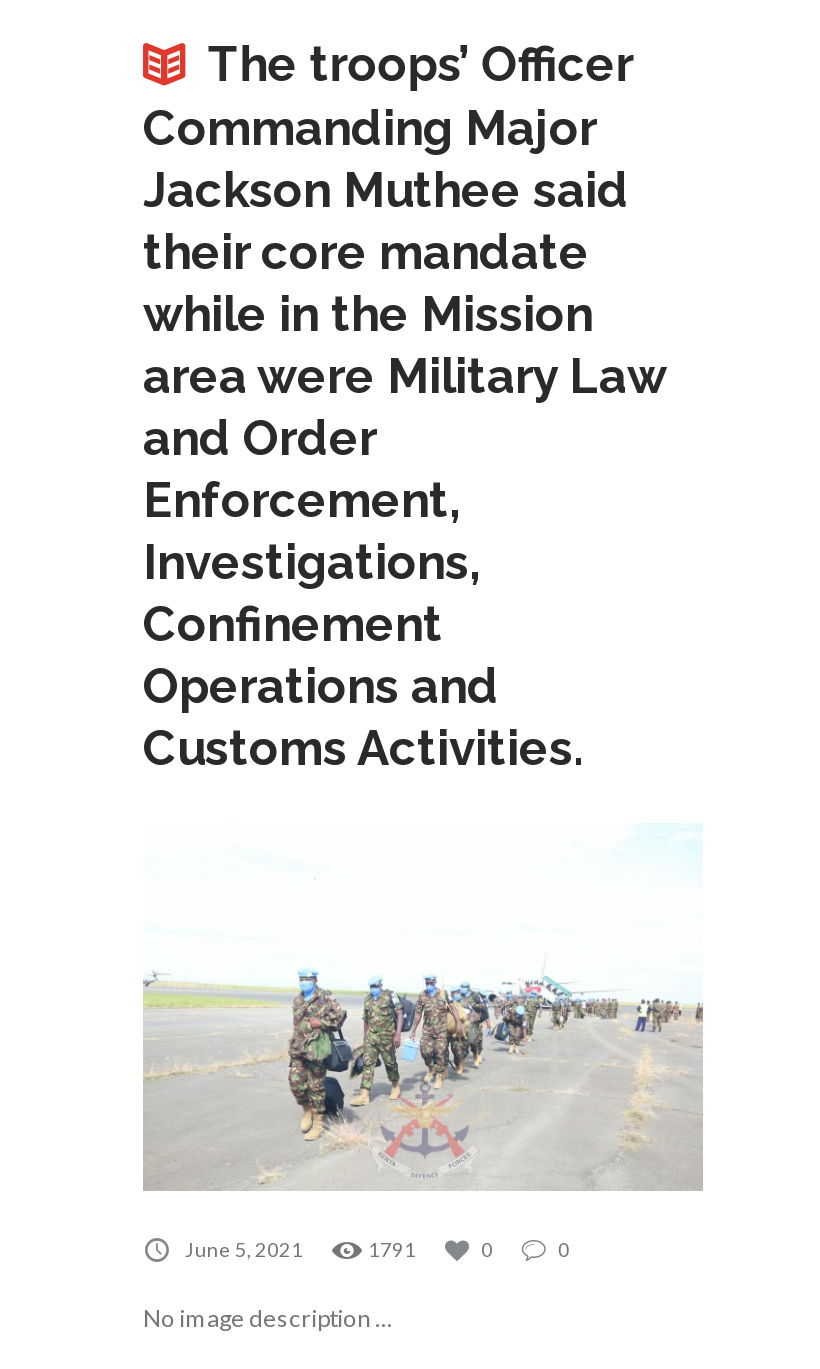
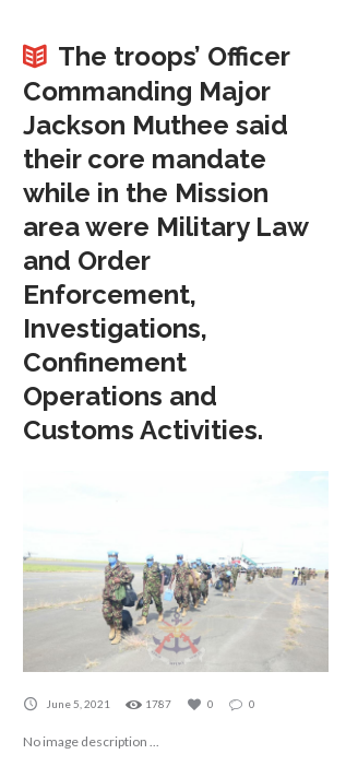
[368,1237,416,1261] 1791 -> [146,697,172,710] 1787

